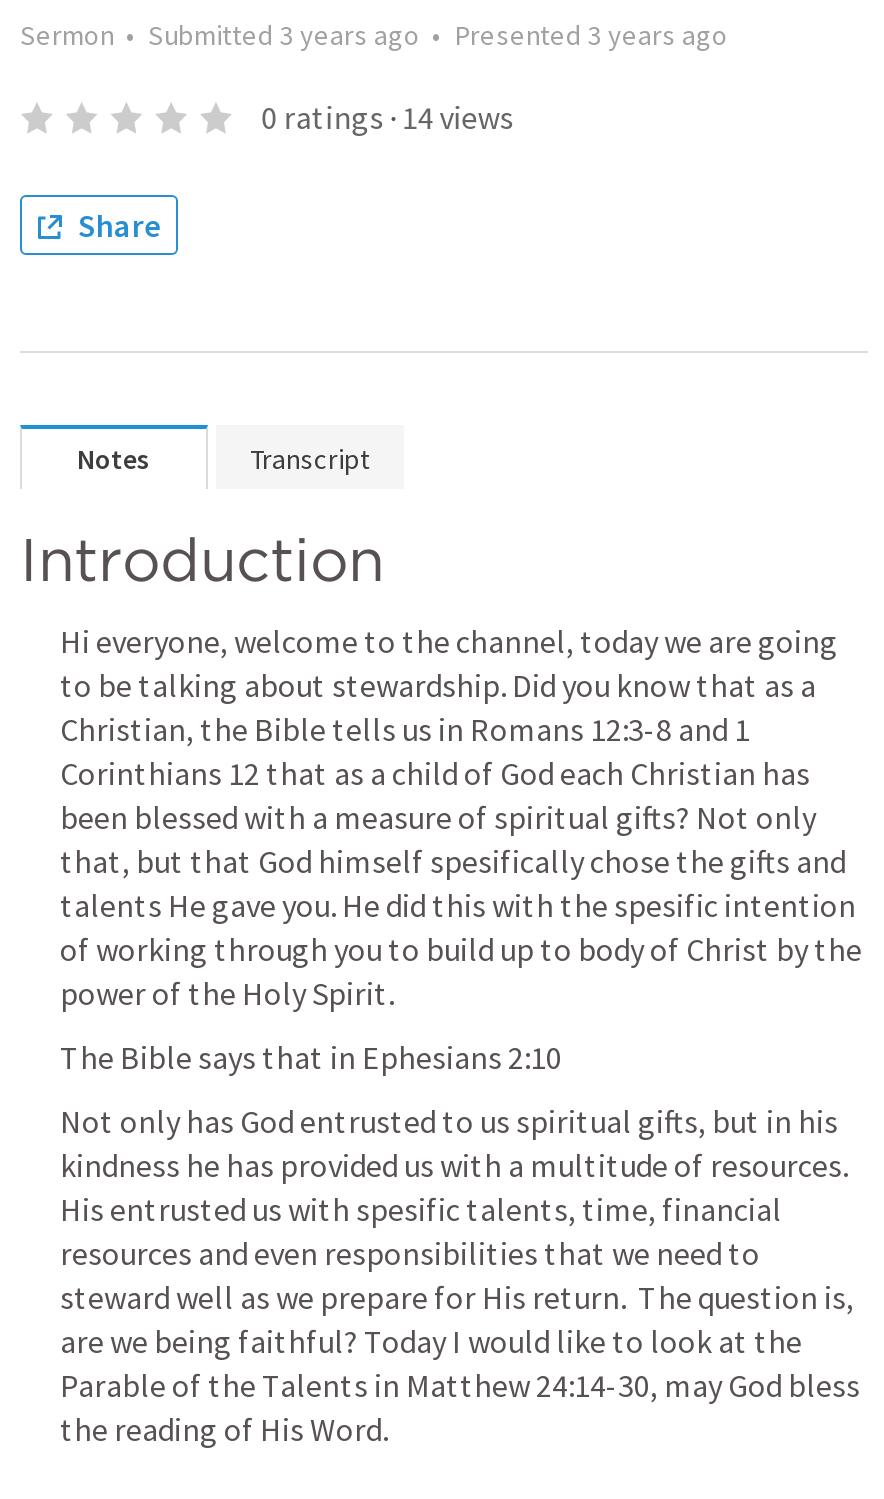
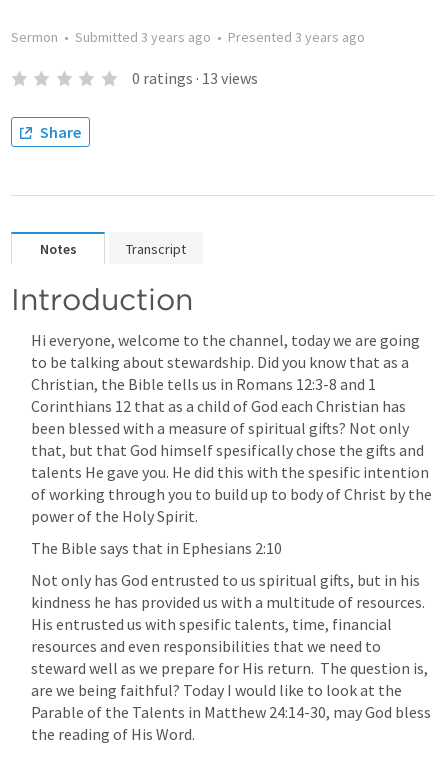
[261,97,513,137] 0 ratings · 14 views -> [132,68,258,88] 0 ratings · 13 views

